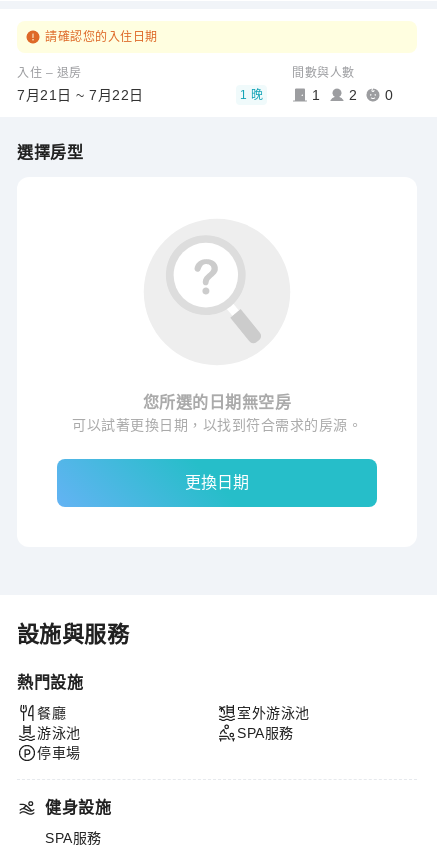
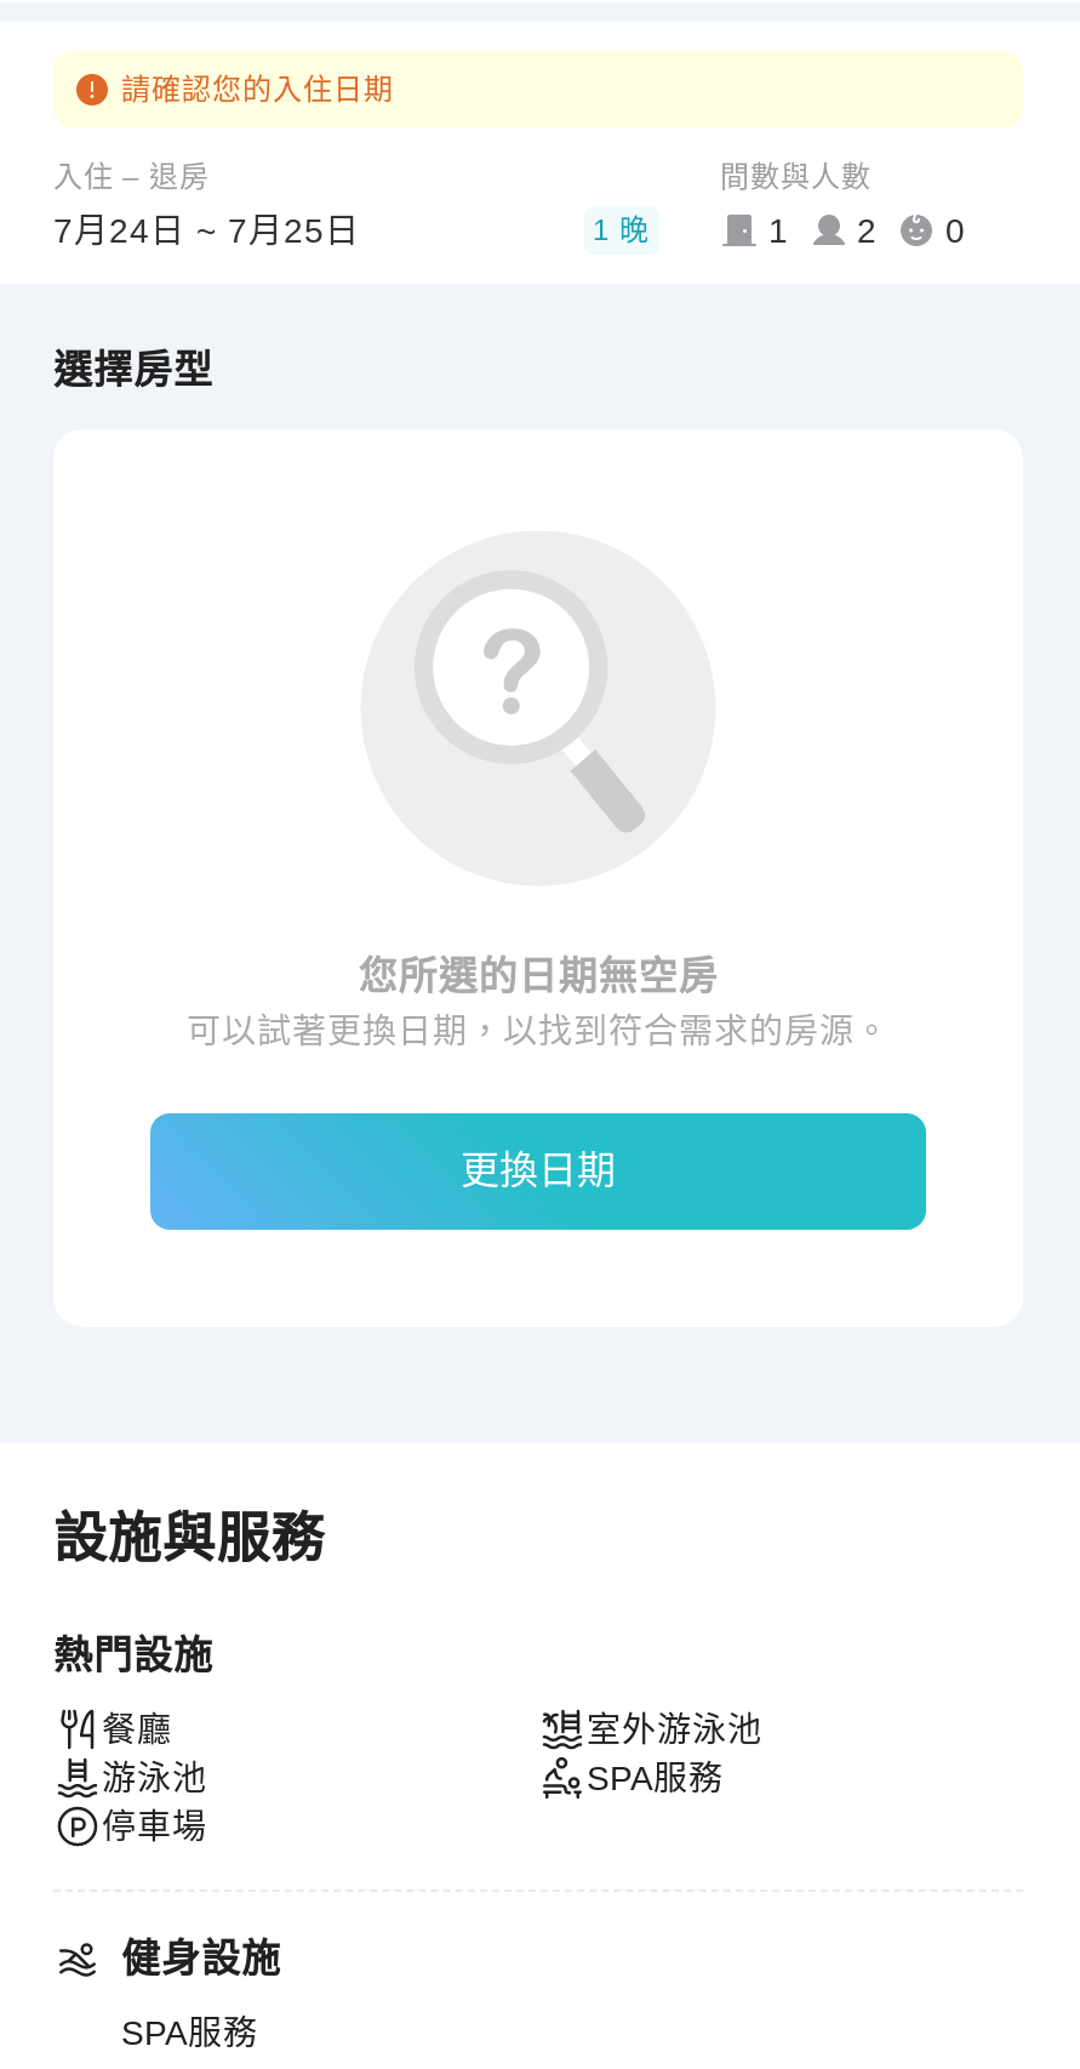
[17,87,143,103] 7月21日 ~ 7月22日 -> [53,211,360,250] 7月24日 ~ 7月25日

